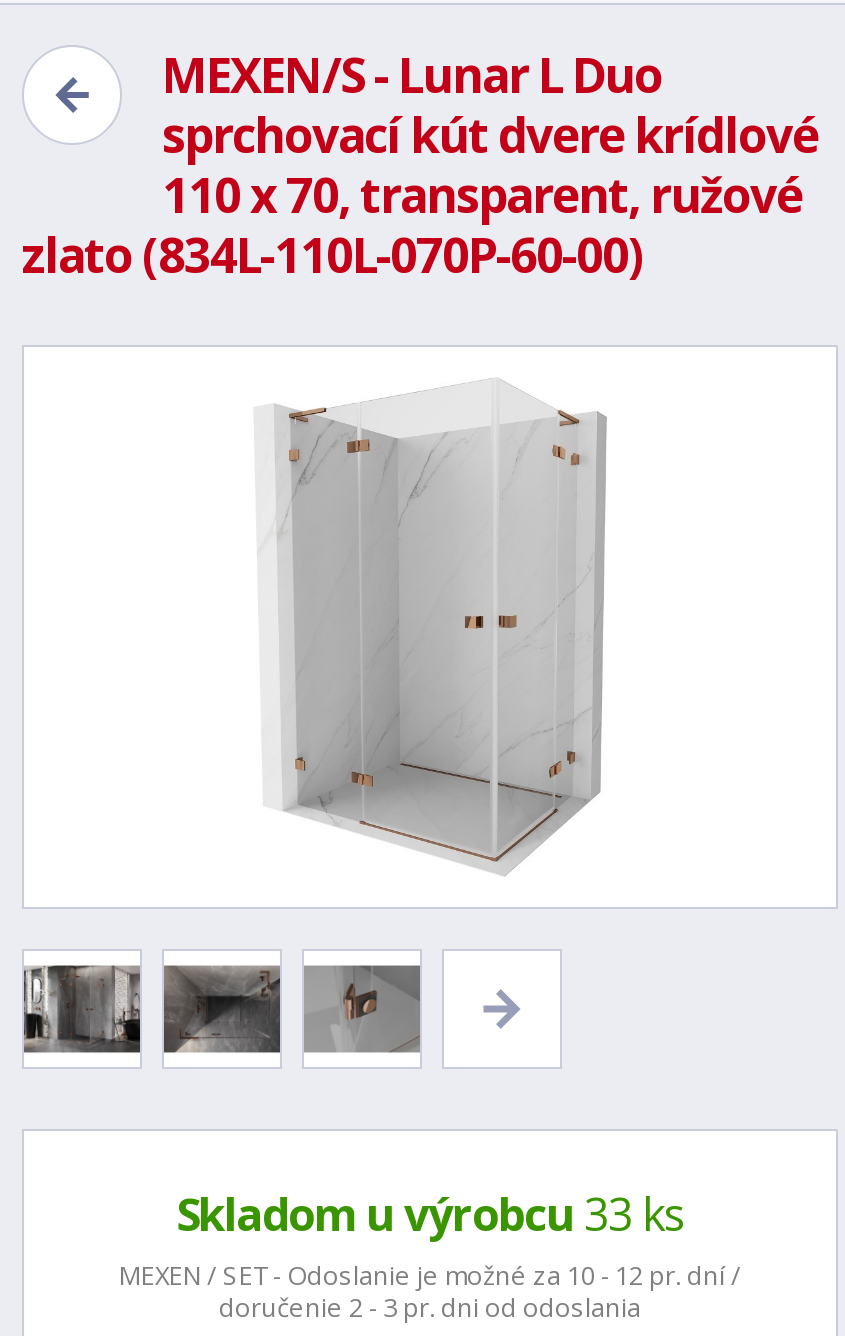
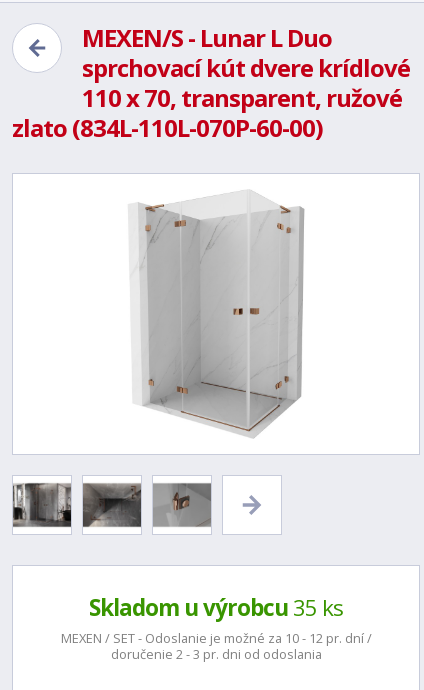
[176,1183,684,1245] Skladom u výrobcu 33 ks -> [89,592,343,623] Skladom u výrobcu 35 ks

